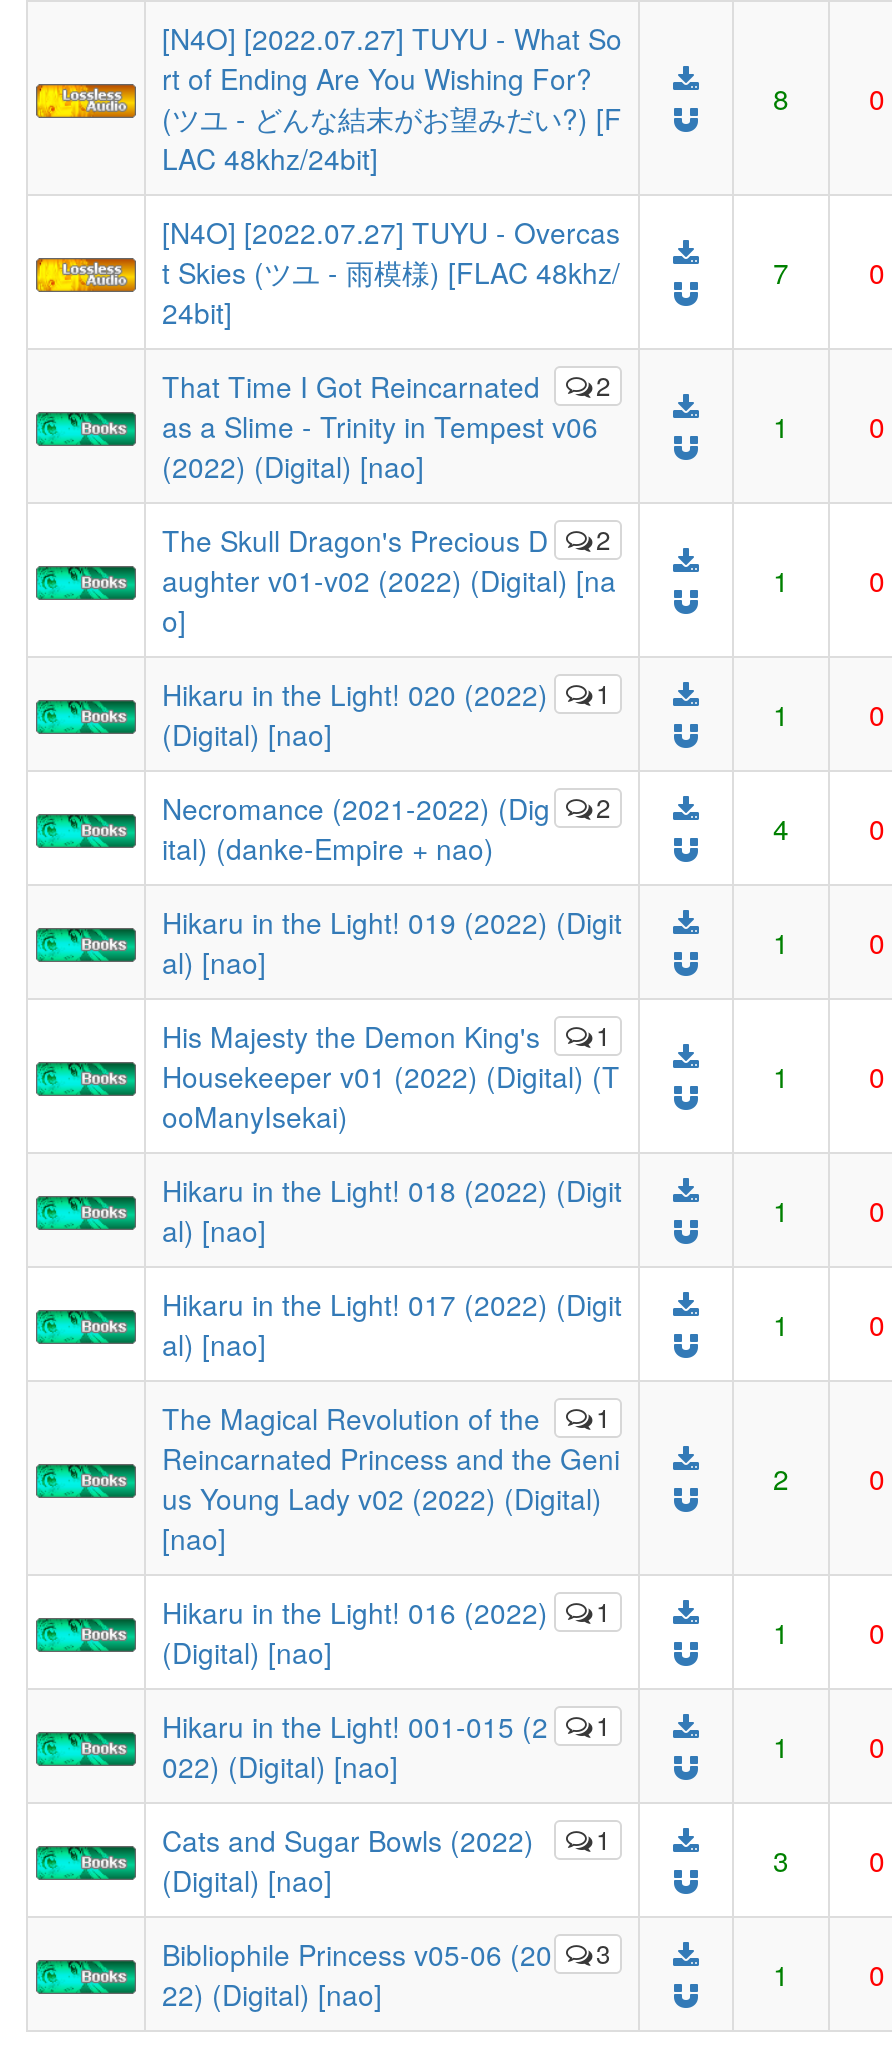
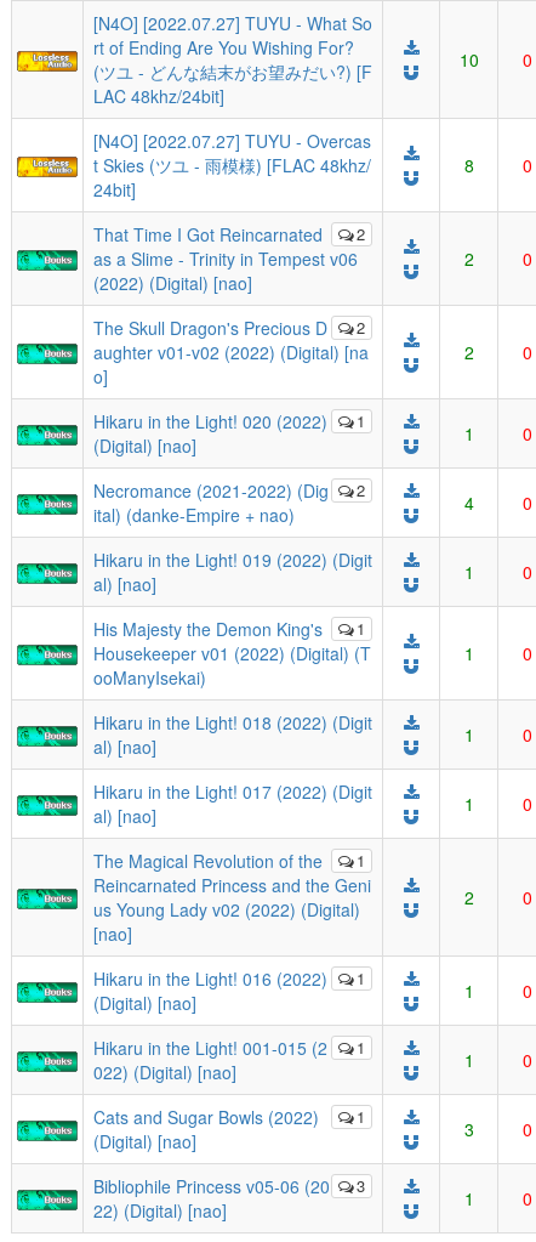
[773,78,885,118] 8 0 -> [459,47,532,72] 10 0
[773,252,885,292] 7 0 -> [464,153,532,177] 8 0
[773,406,885,446] 1 0 -> [464,246,532,271] 2 0
[773,560,885,600] 1 0 -> [464,340,532,364] 2 0

